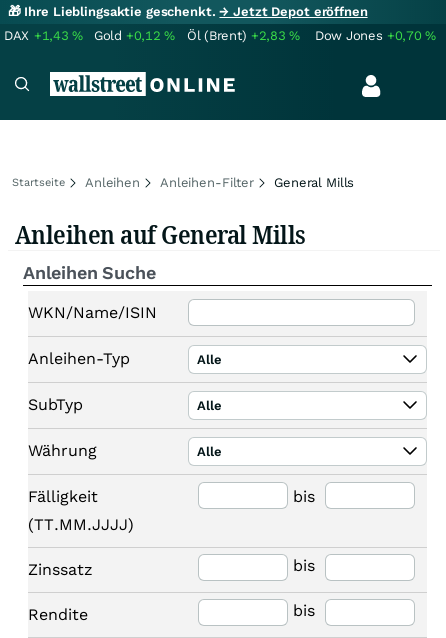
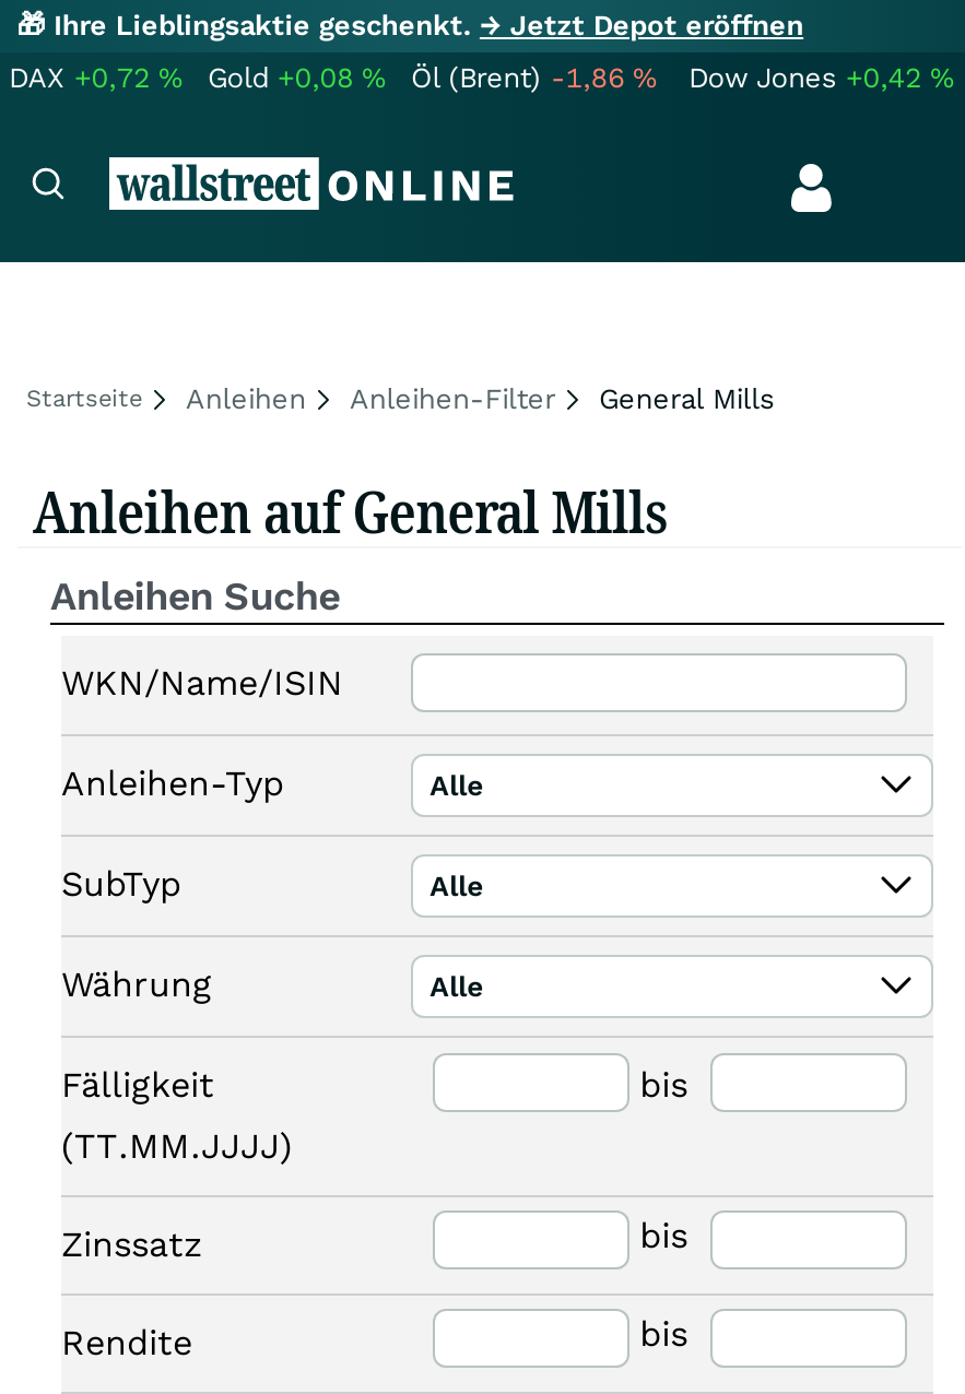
[4,28,83,43] DAX +1,43% -> [9,61,182,94] DAX +0,72%
[94,28,175,43] Gold +0,12% -> [208,61,385,94] Gold +0,08%
[187,28,300,43] Öl (Brent) +2,83% -> [411,61,656,94] Öl (Brent) -1,86%
[315,28,436,43] Dow Jones +0,70% -> [689,61,953,94] Dow Jones +0,42%

